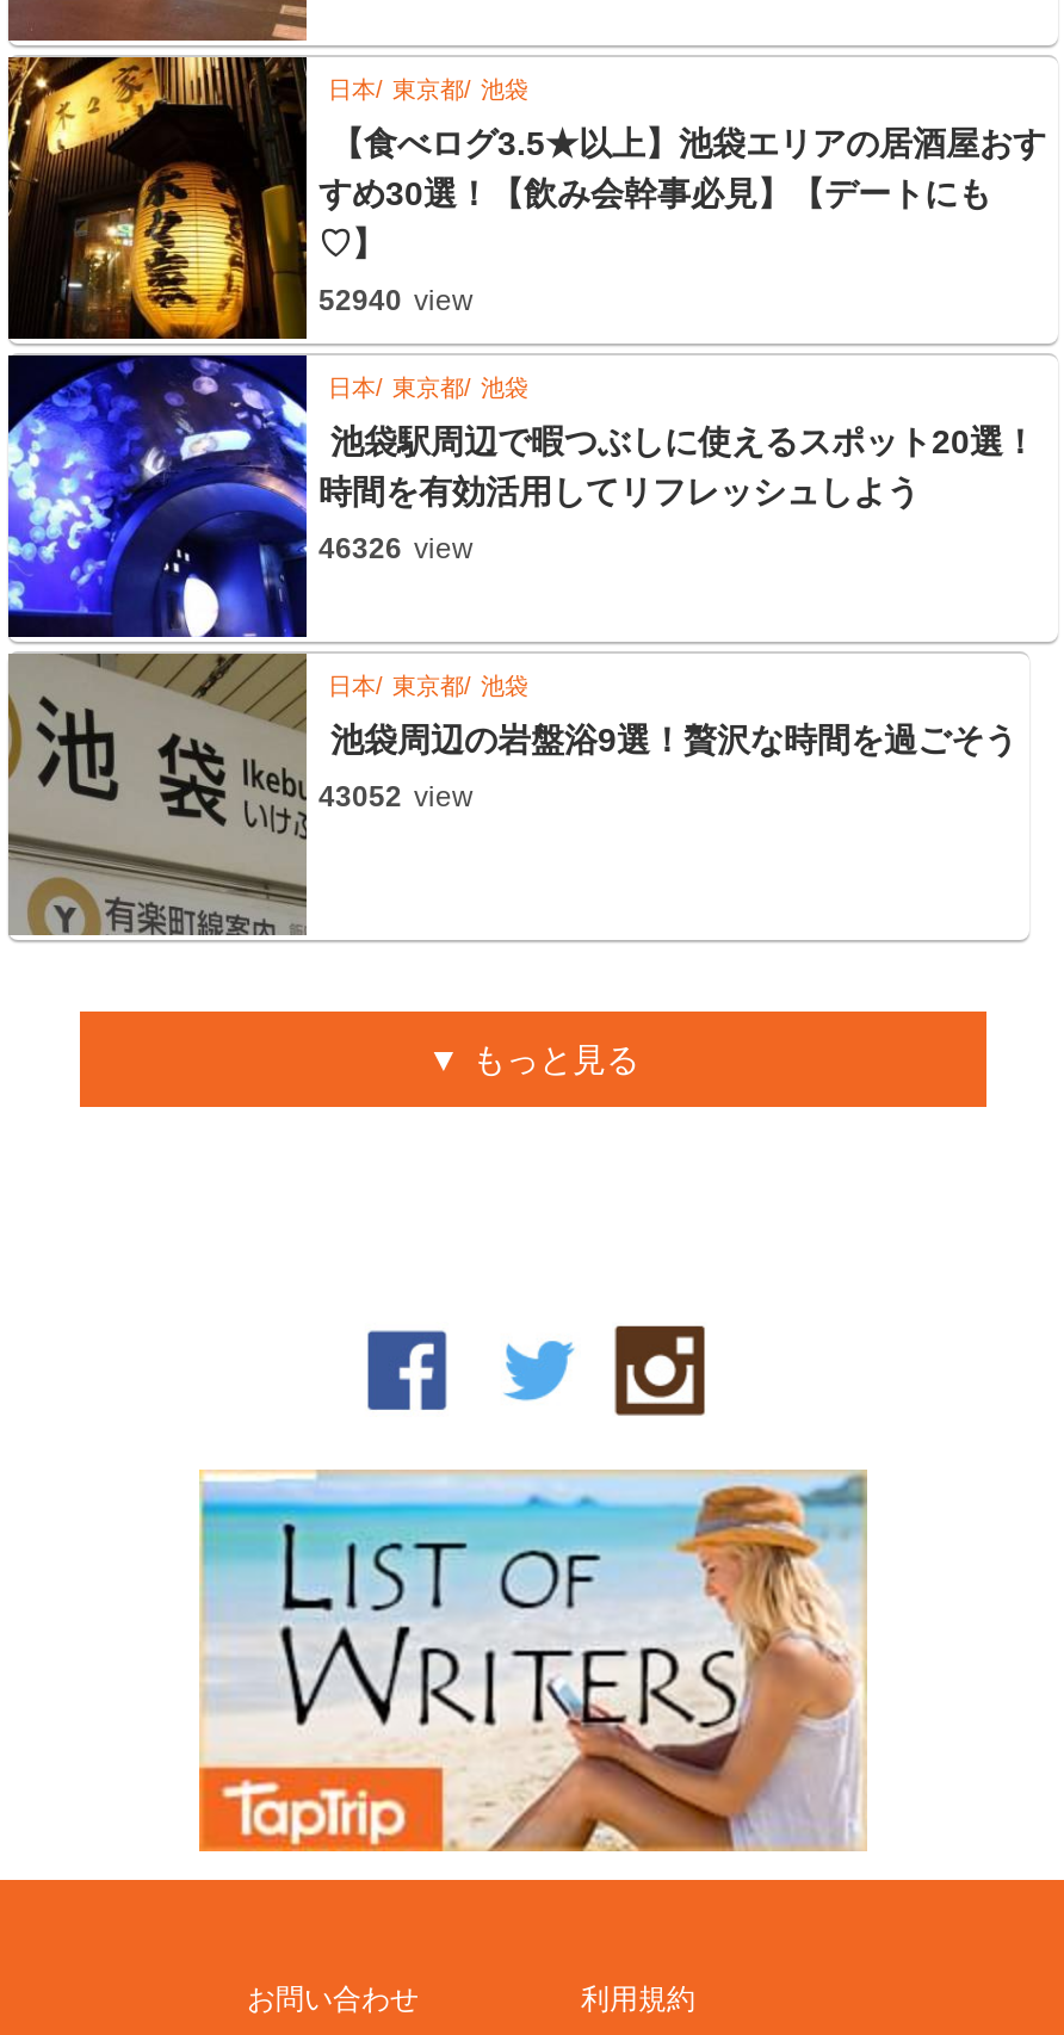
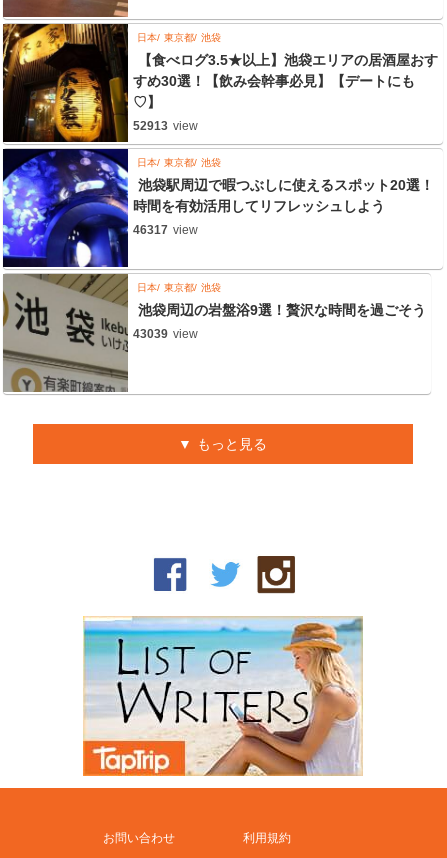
[318,285,474,318] 52940 view -> [133,119,198,133] 52913 view
[318,533,474,566] 46326 view -> [133,223,198,237] 46317 view
[318,781,474,814] 43052 view -> [133,327,198,341] 43039 view

